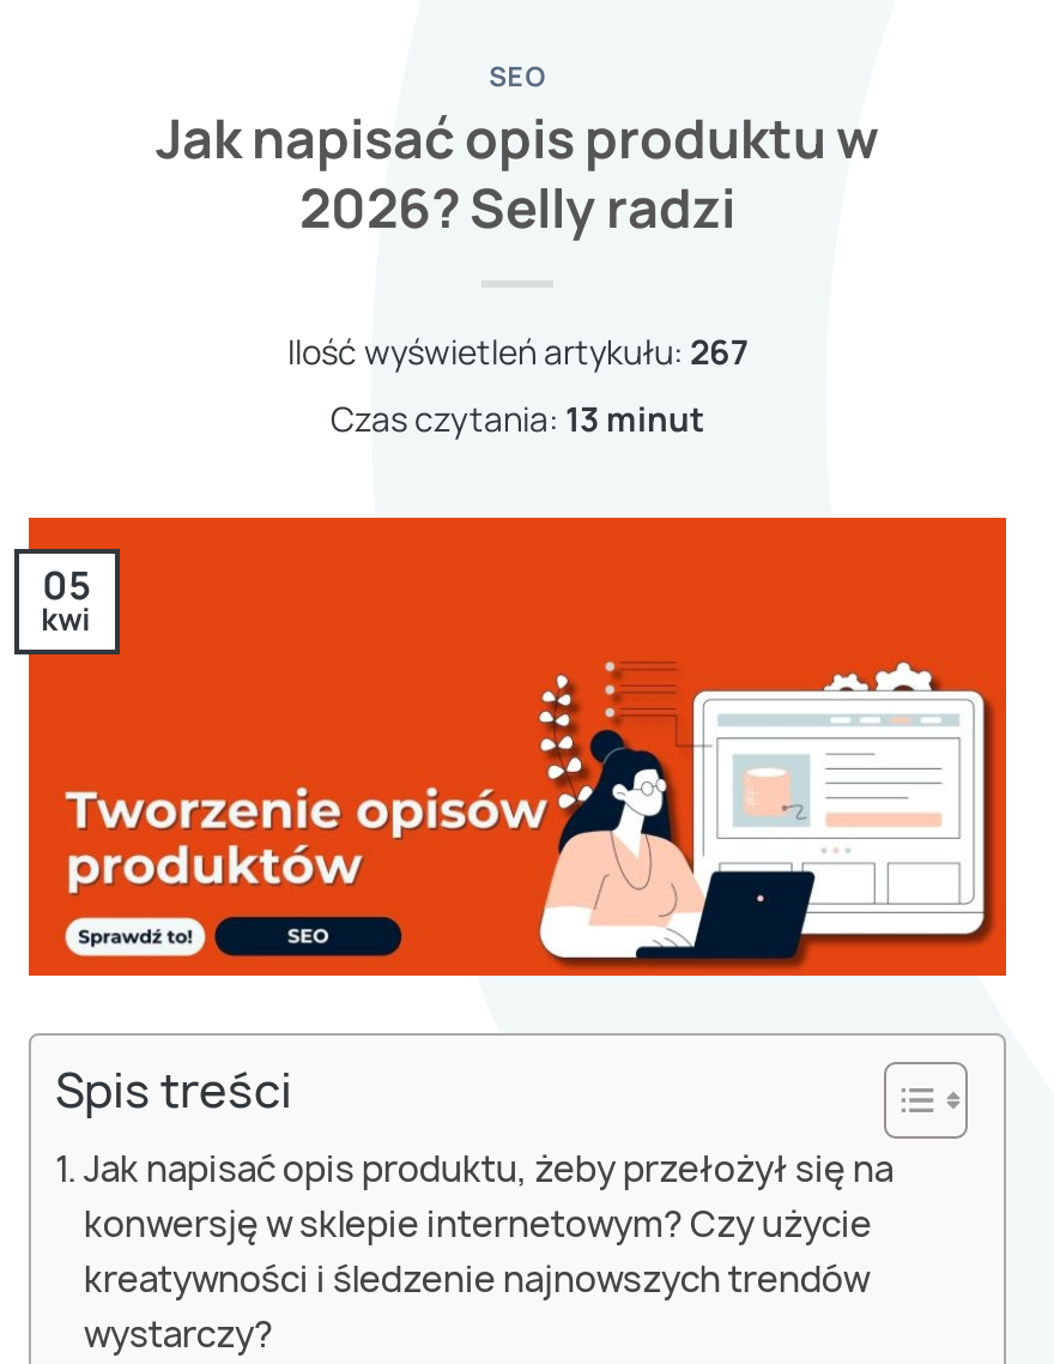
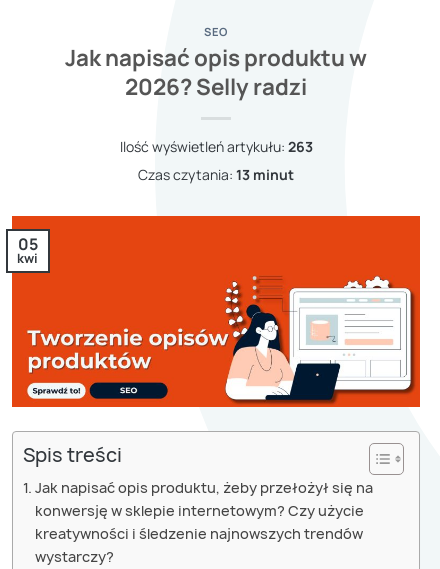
[287,327,747,373] Ilość wyświetleń artykułu: 267 -> [119,137,312,156] Ilość wyświetleń artykułu: 263

